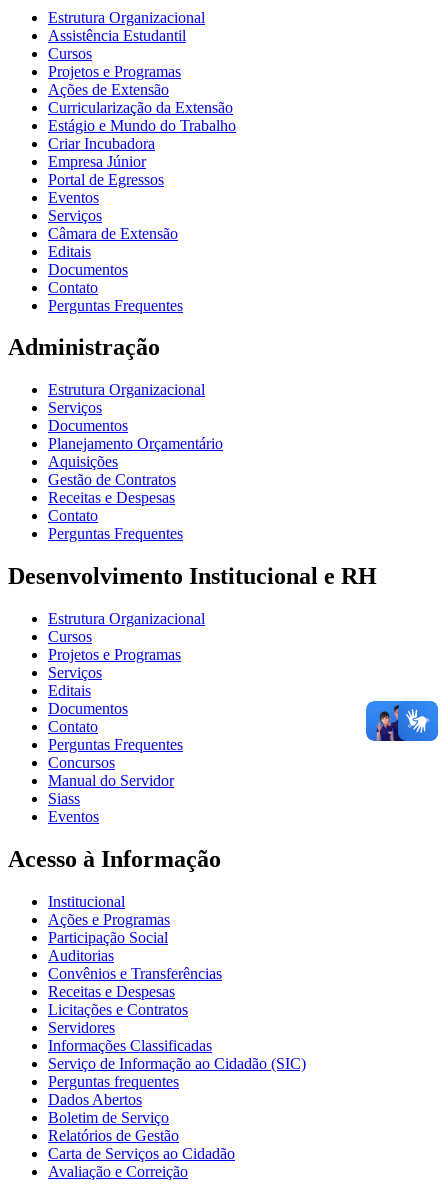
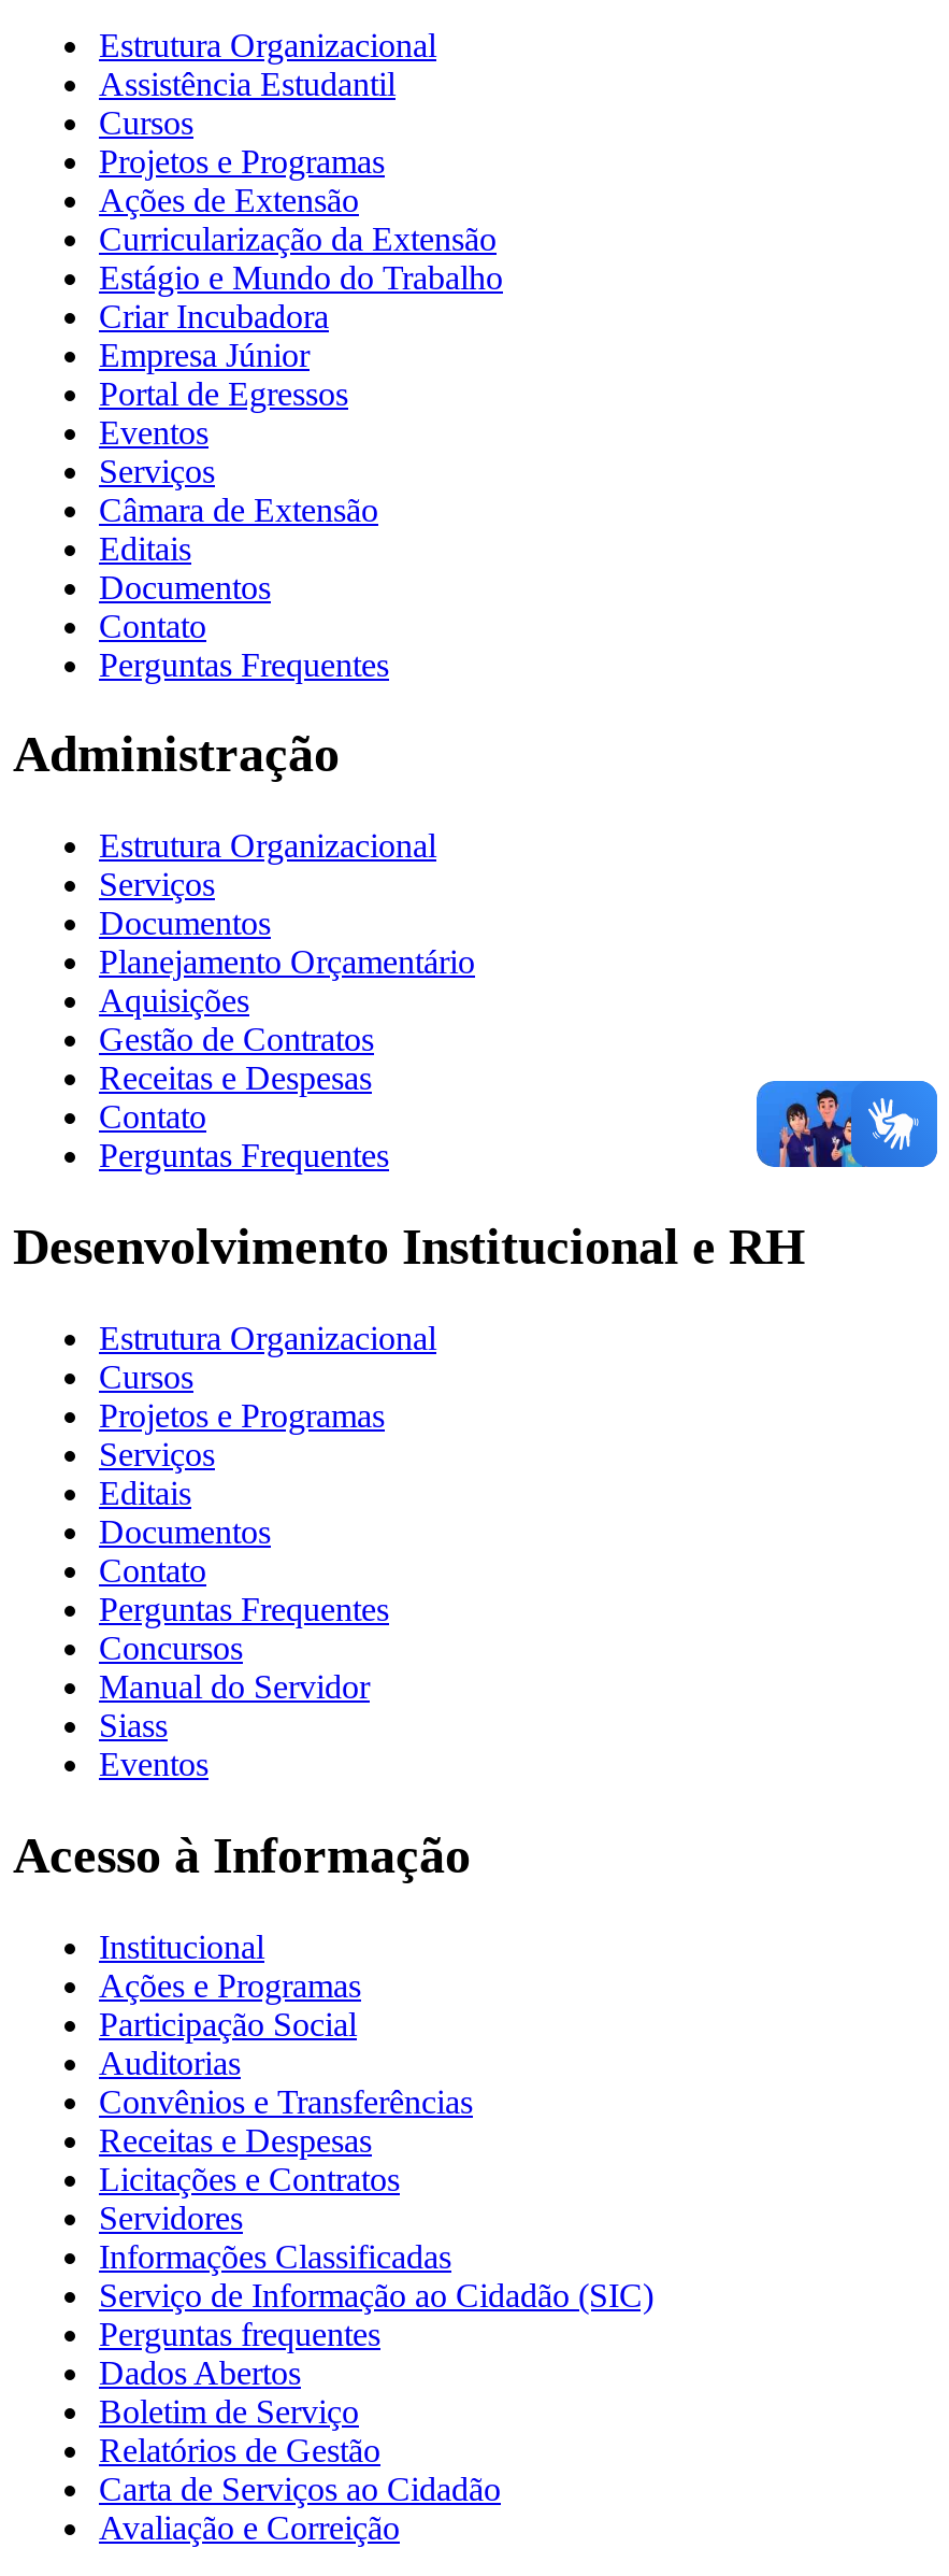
none -> [754,1079,939,1169] [image]
[365,700,439,742] [image] -> none

